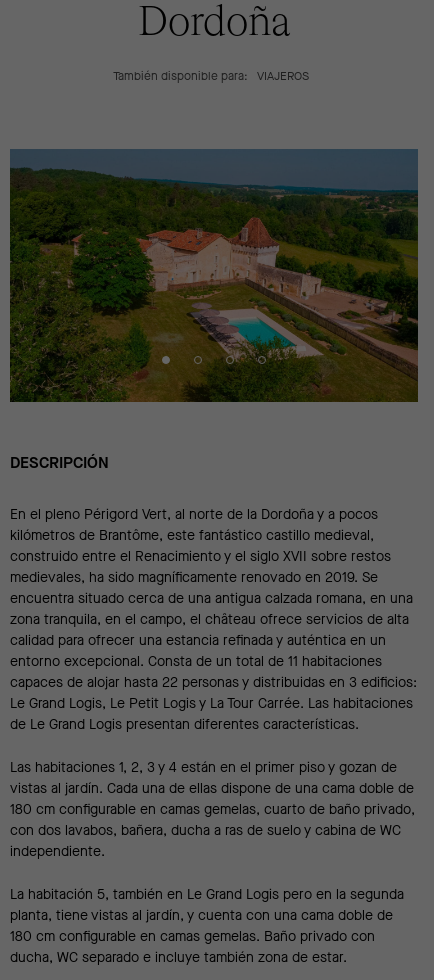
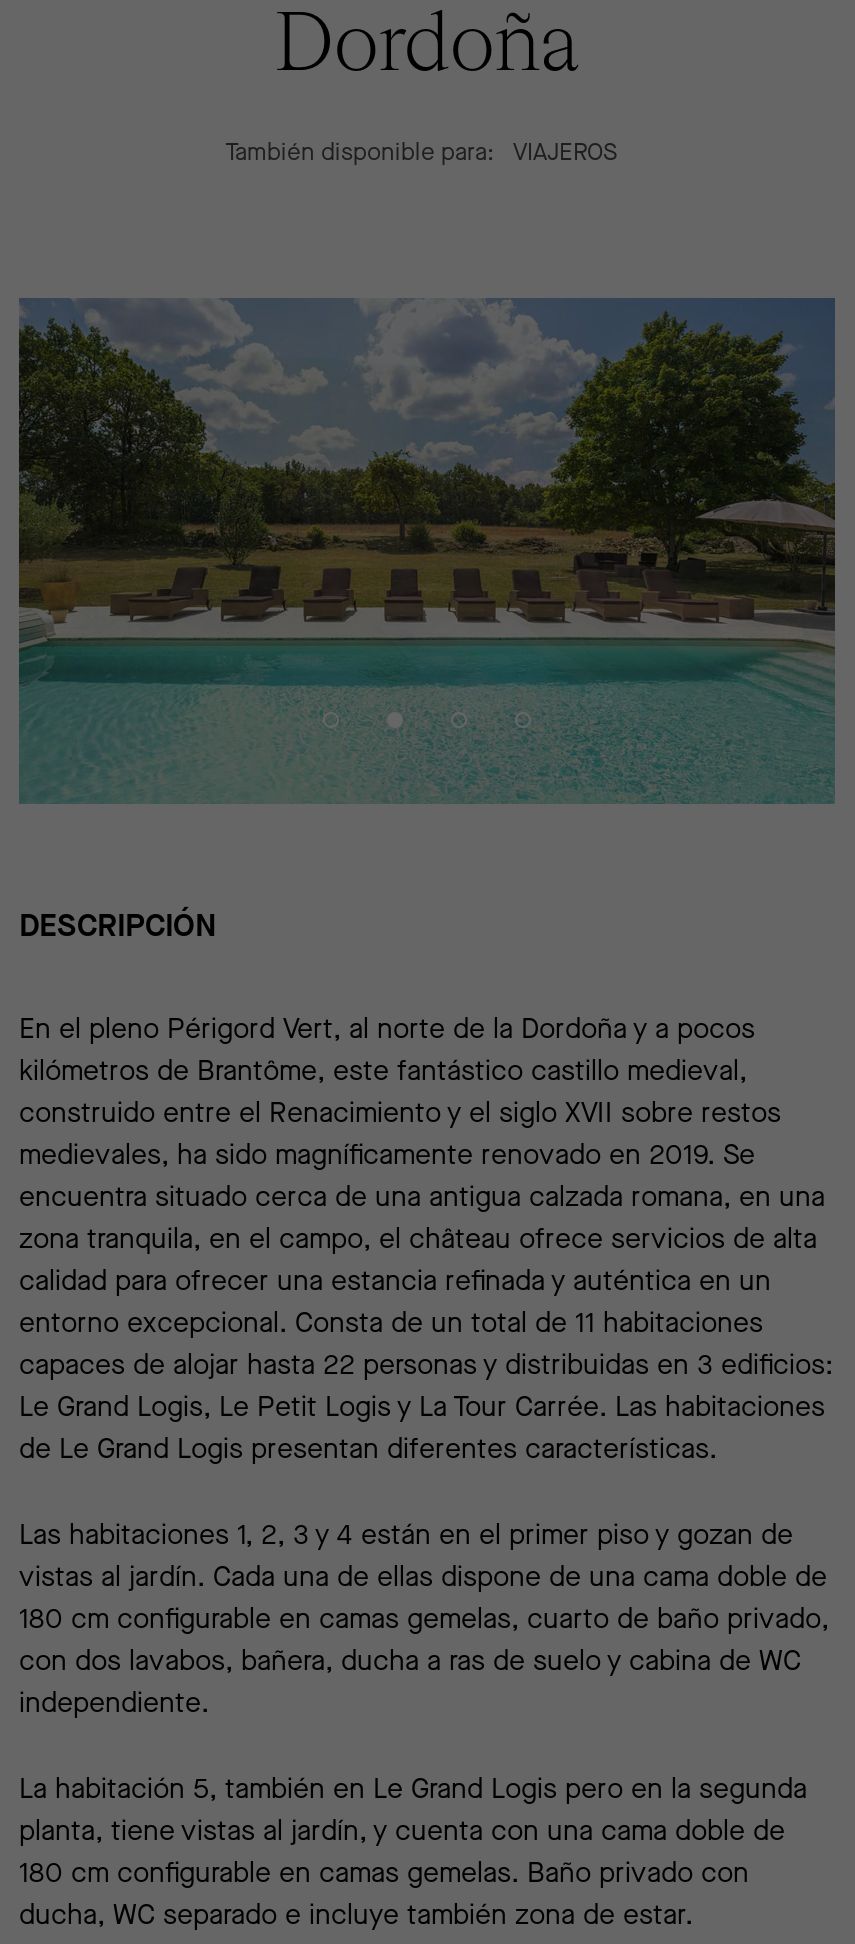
[9,149,419,403] [image] -> [17,298,837,806] [image]

